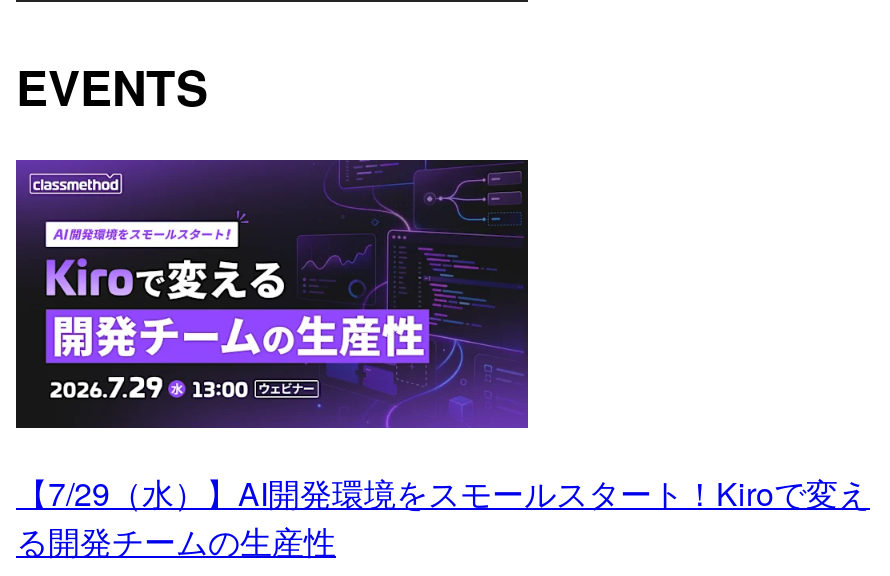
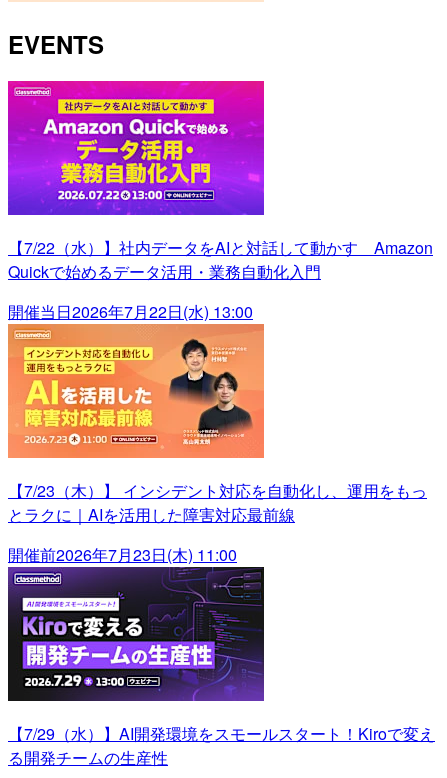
none -> [7,80,433,323] [image] | 【7/22（水）】社内データをAIと対話して動かす Amazon | Quickで始めるデータ活用・業務自動化入門 | 開催当日2026年7月22日(水) 13:00
none -> [7,330,427,566] [image] | 【7/23（木）】 インシデント対応を自動化し、運用をもっ | とラクに｜AIを活用した障害対応最前線 | 開催前2026年7月23日(木) 11:00

